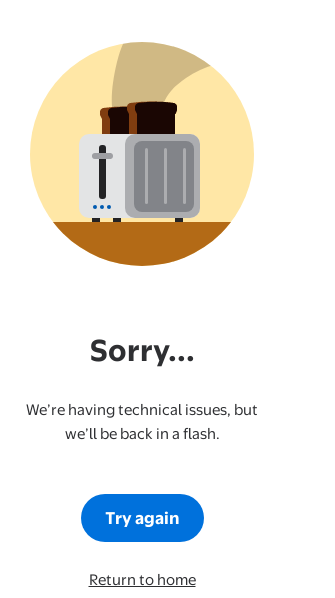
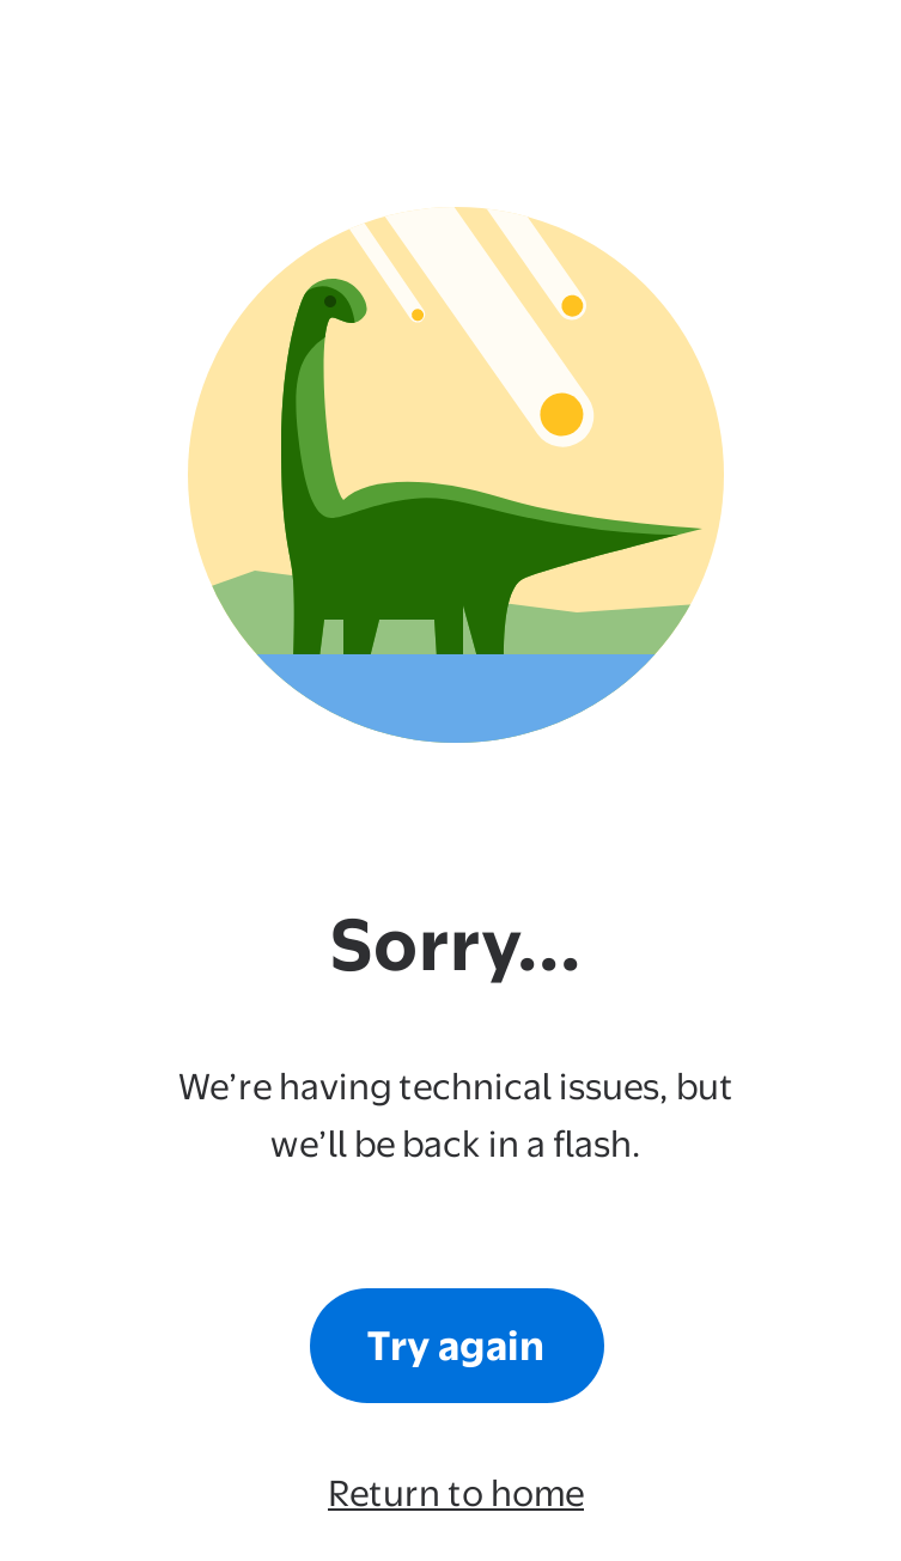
[41,42,241,267] [image] -> [212,209,700,745] [image]

